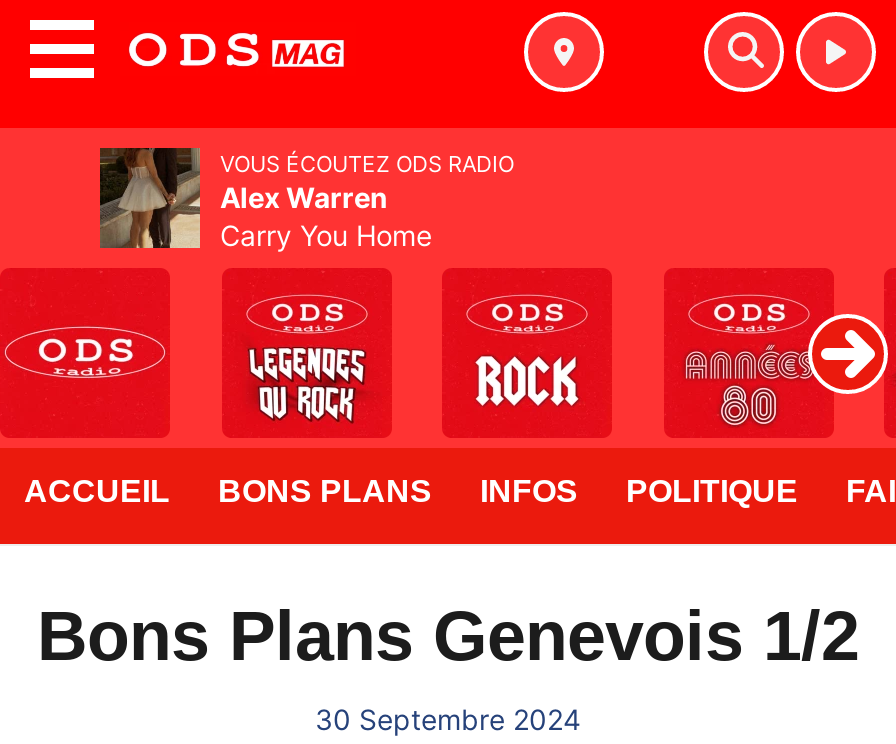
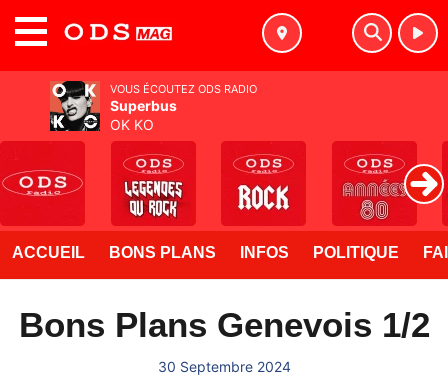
[98,146,432,252] [image] | Alex Warren | Carry You Home -> [50,81,177,133] [image] | Superbus | OK KO

